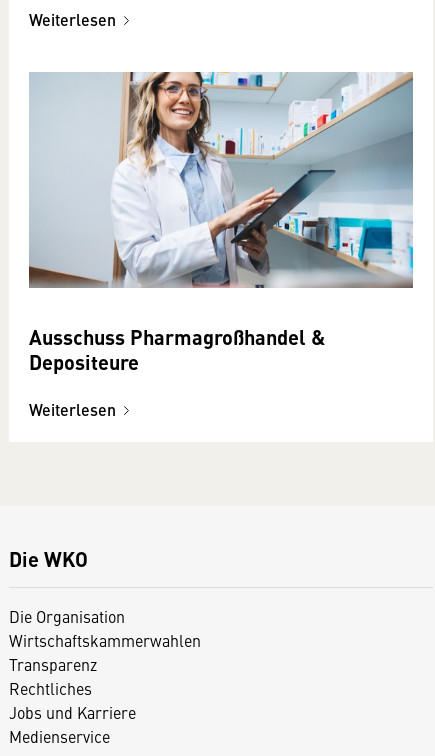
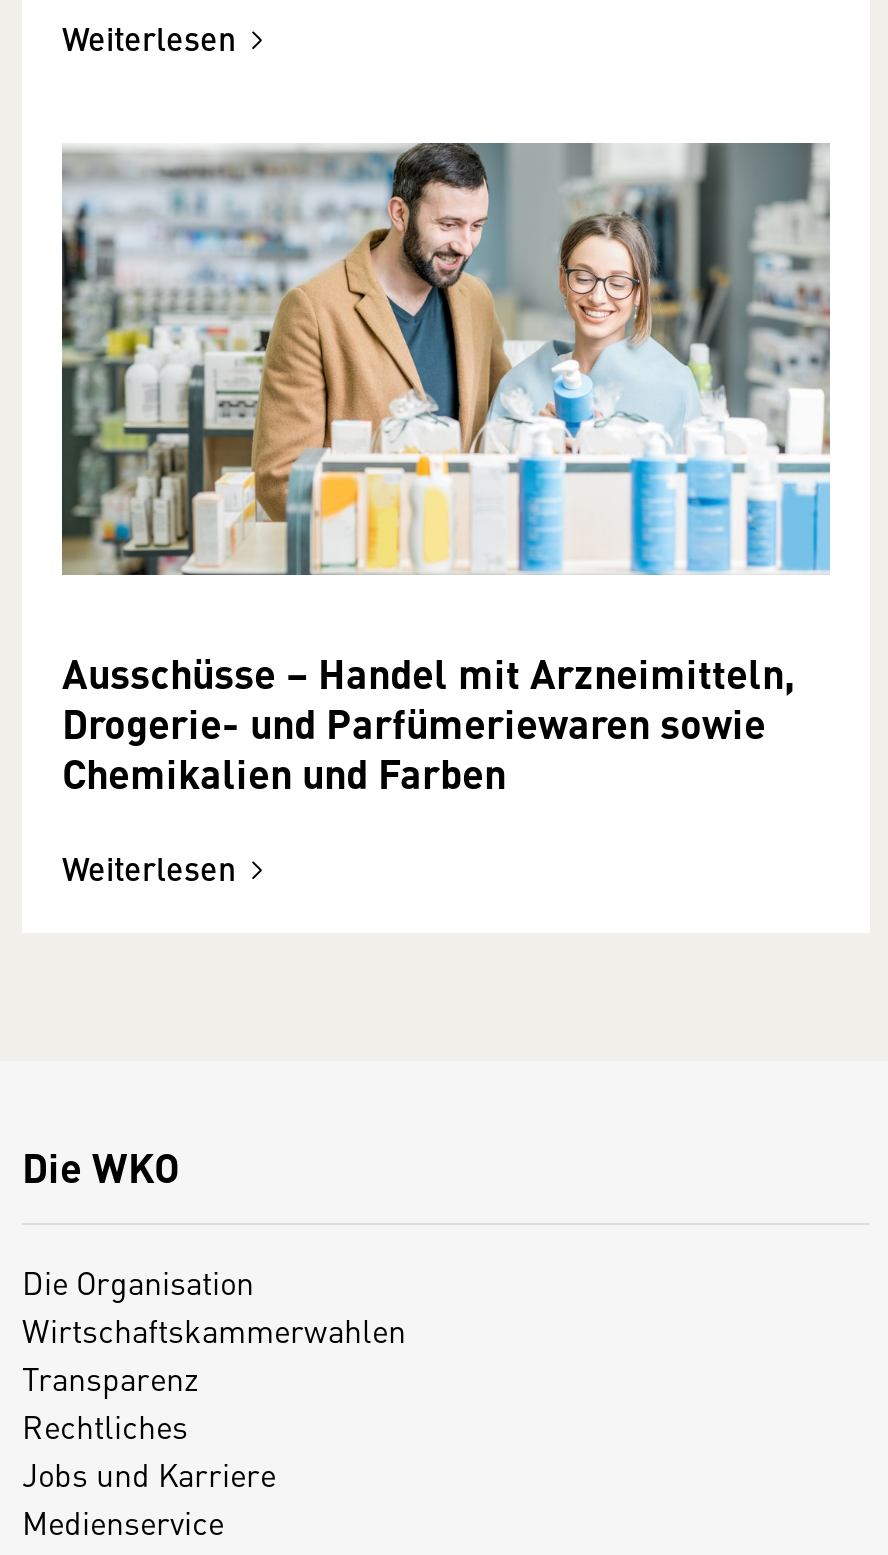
[28,71,414,376] [image] | Ausschuss Pharmagroßhandel & | Depositeure -> [60,141,830,801] [image] | Ausschüsse – Handel mit Arzneimitteln, | Drogerie- und Parfümeriewaren sowie | Chemikalien und Farben

